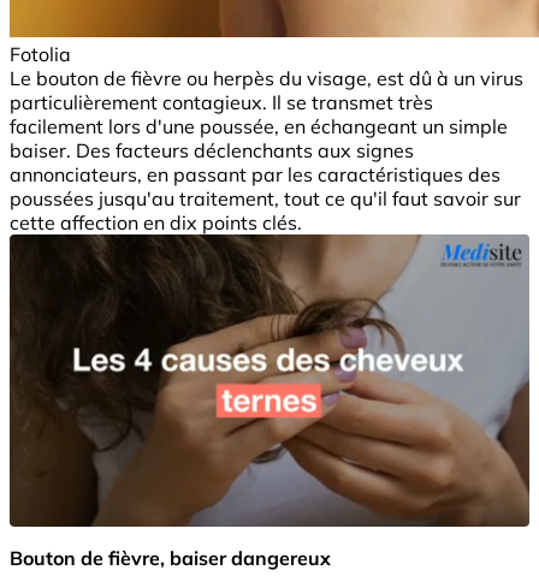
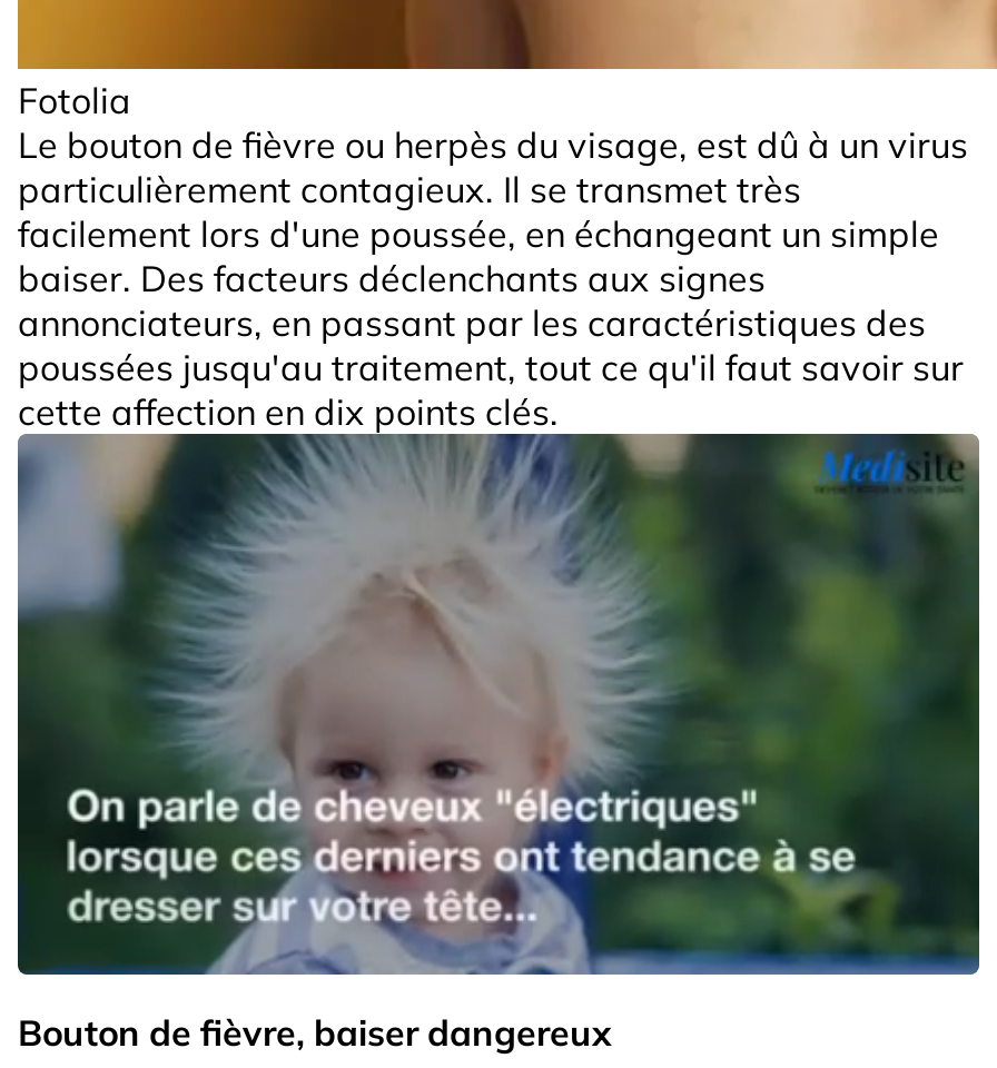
[8,233,529,528] [image] -> [16,432,981,977] [image]

